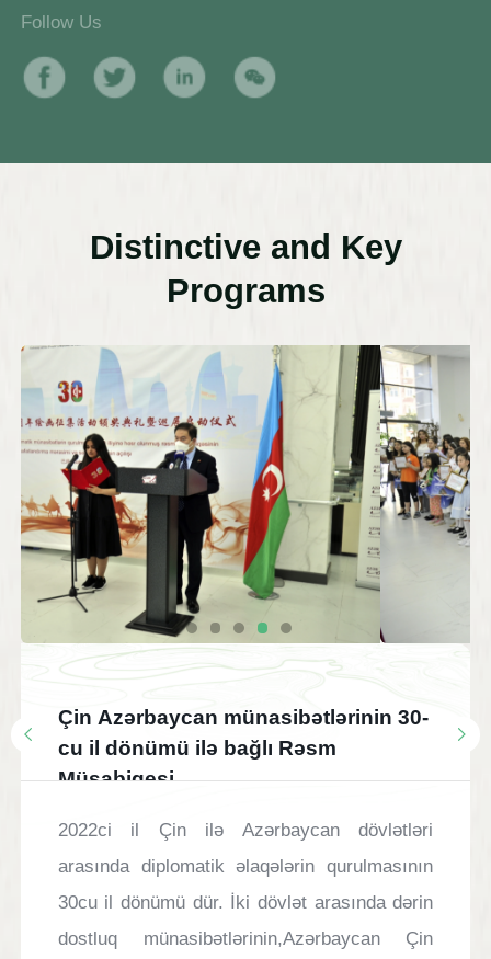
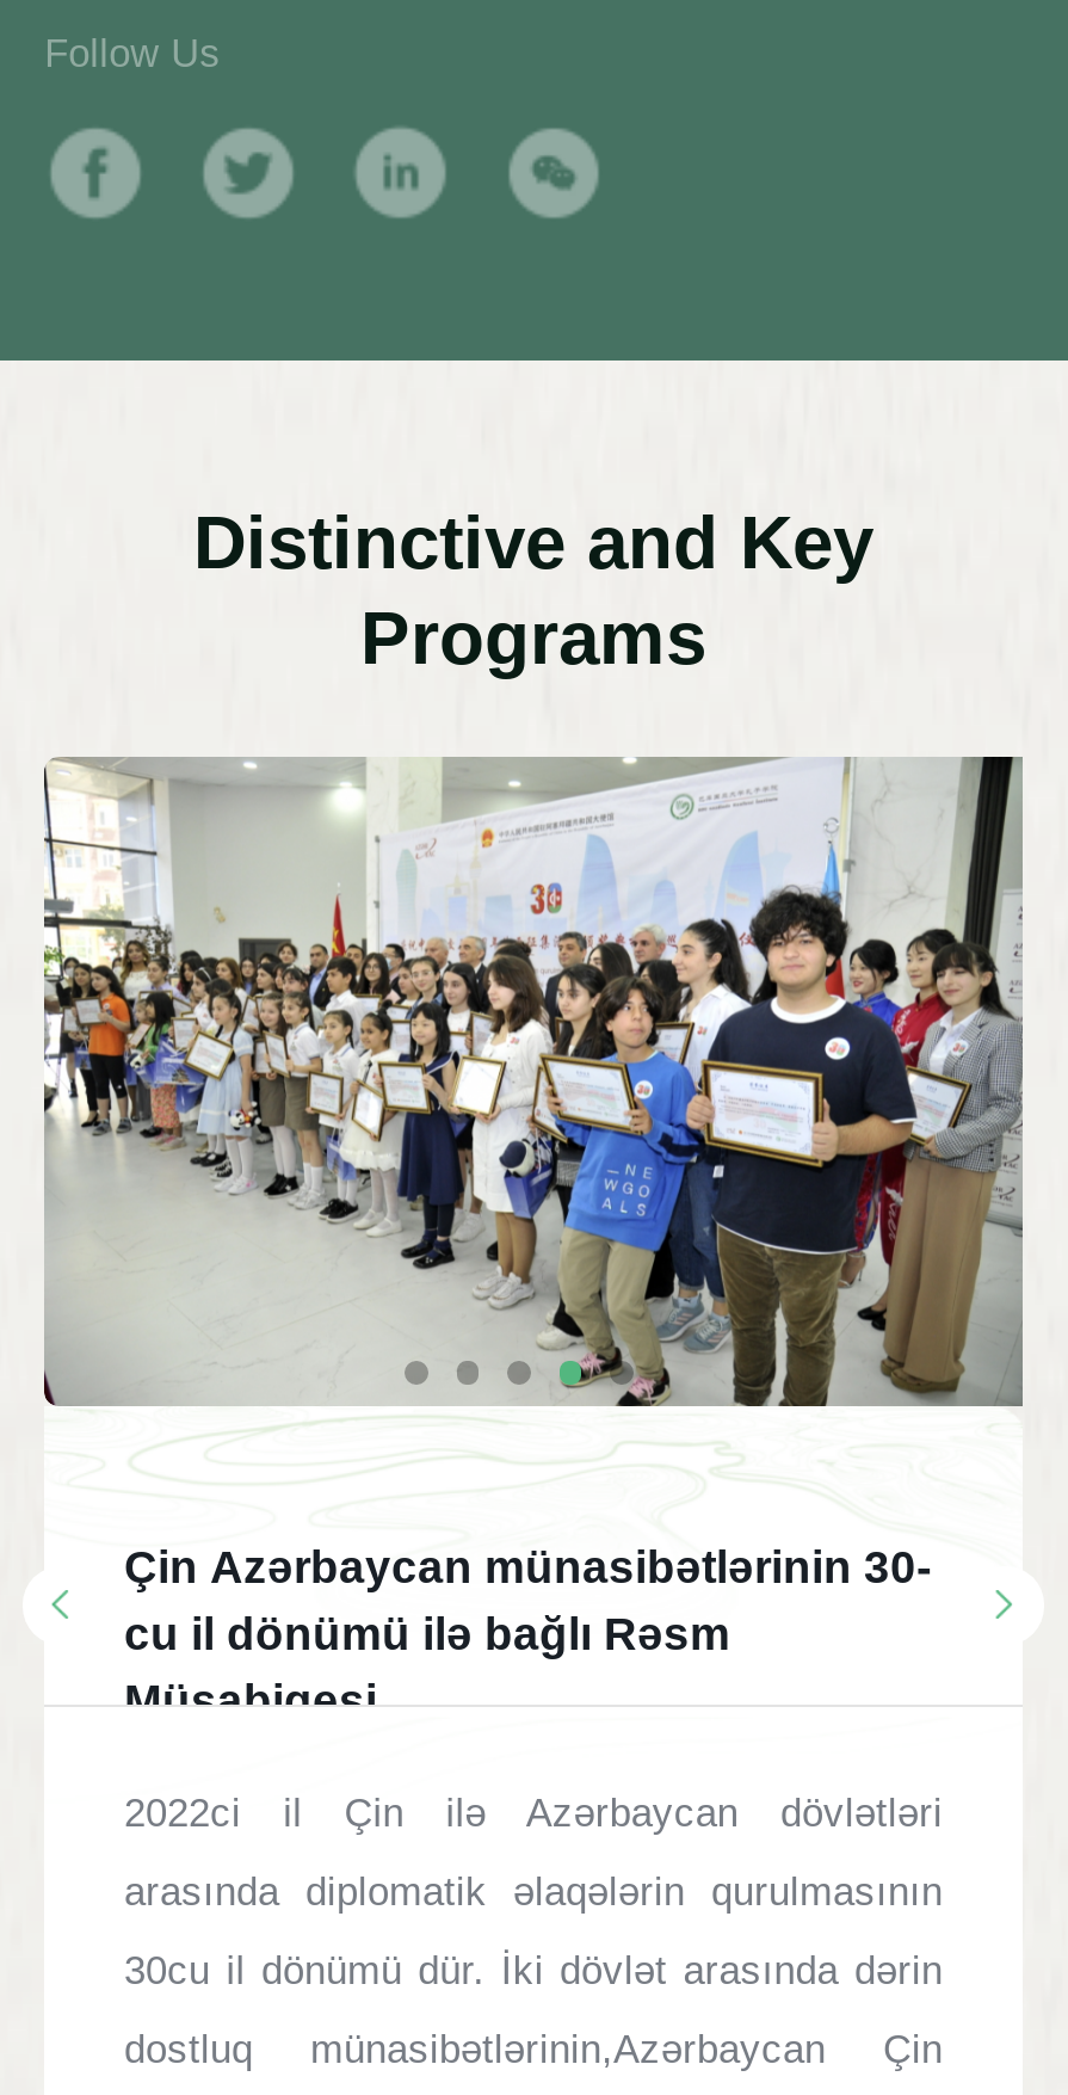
[21,344,471,643] [image] -> [42,757,1023,1409] [image]

